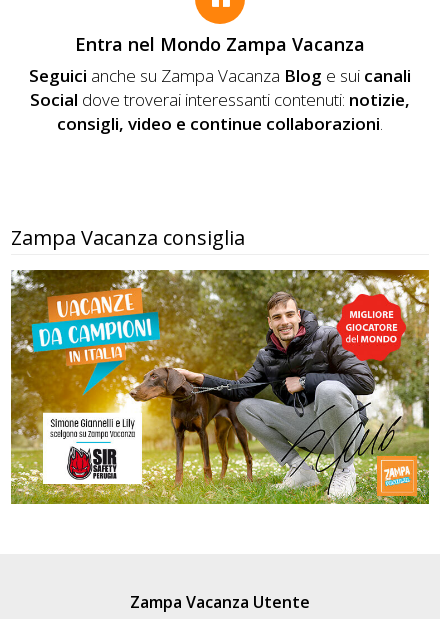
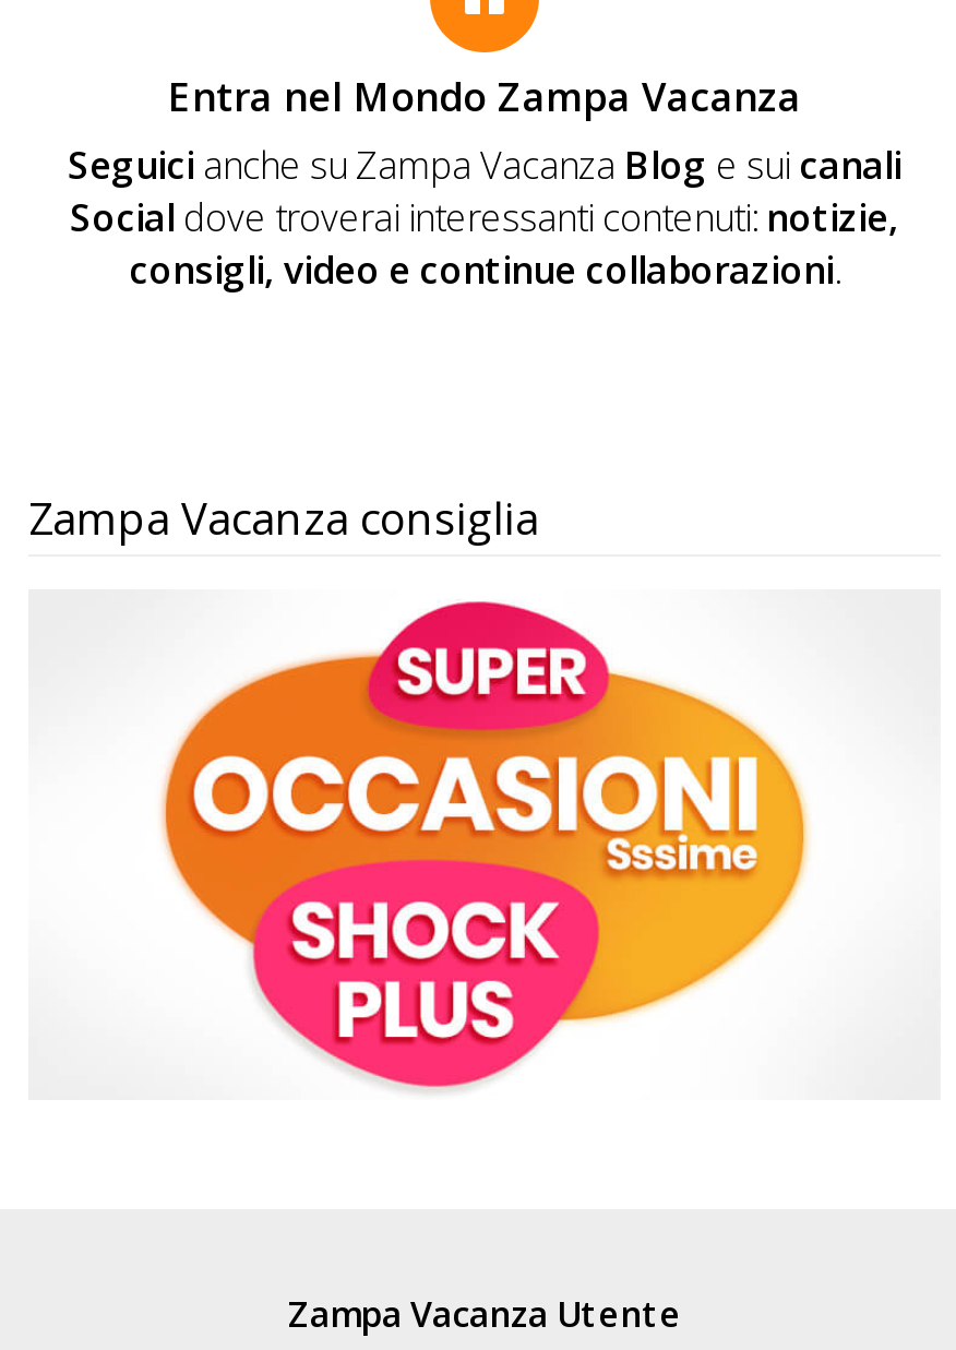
[10,269,430,505] [image] -> [28,589,941,1100] [image]

